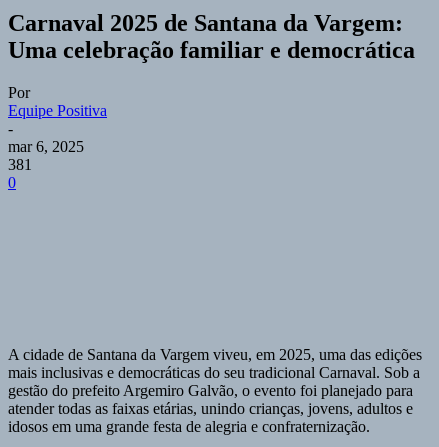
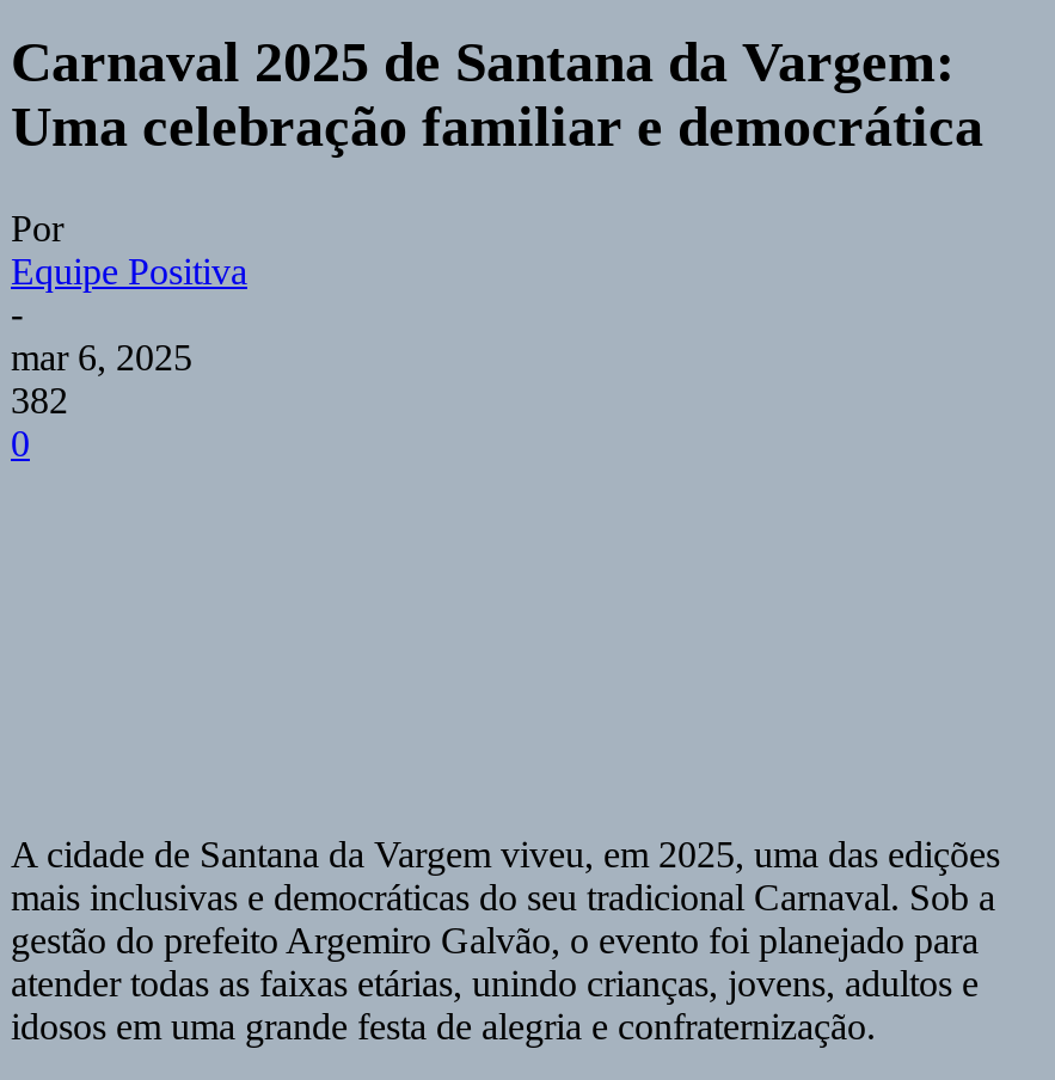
[8,156,32,173] 381 -> [11,380,68,421] 382

